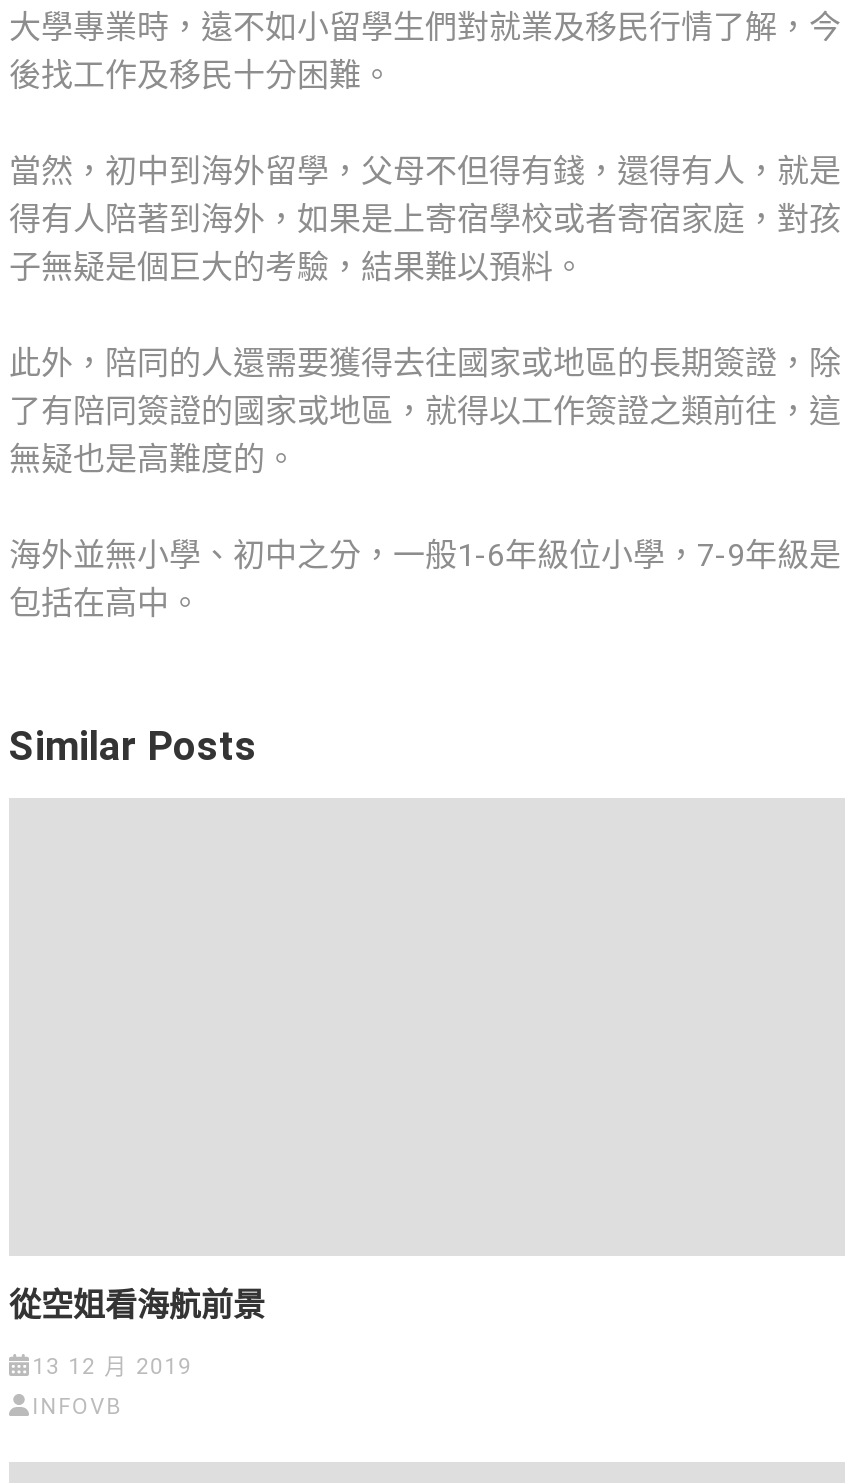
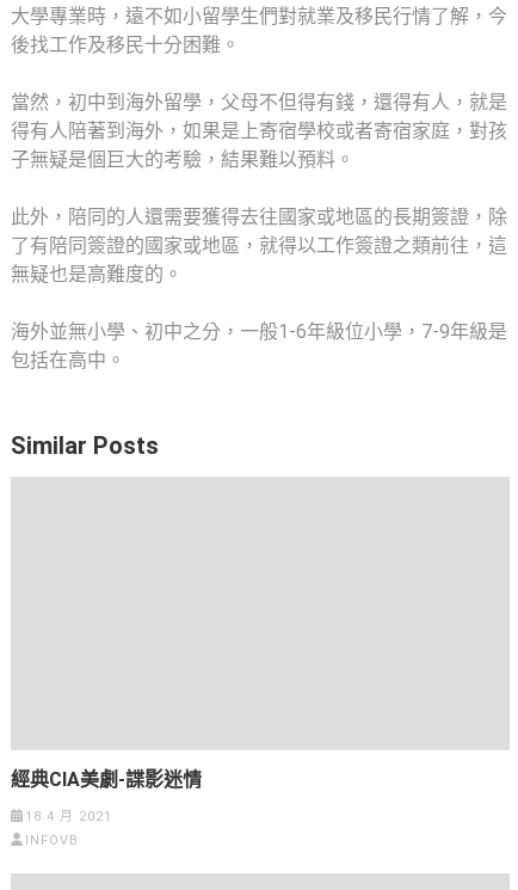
[9,1286,265,1324] 從空姐看海航前景 -> [11,768,202,791] 經典CIA美劇-諜影迷情
[32,1354,192,1380] 13 12 月 2019 -> [25,809,112,824] 18 4 月 2021

